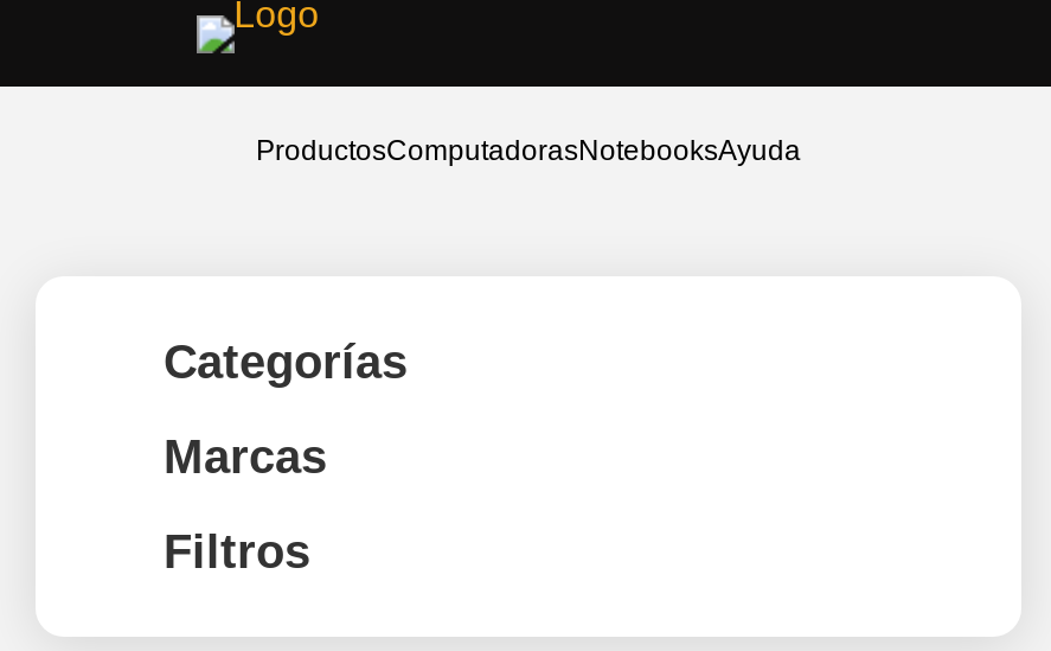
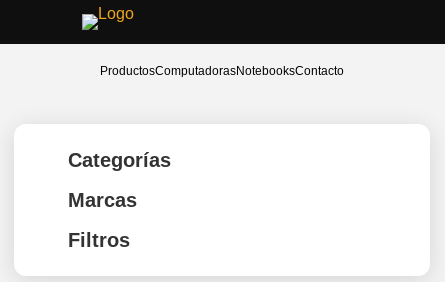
[256,134,801,167] ProductosComputadorasNotebooksAyuda -> [100,64,344,78] ProductosComputadorasNotebooksContacto

